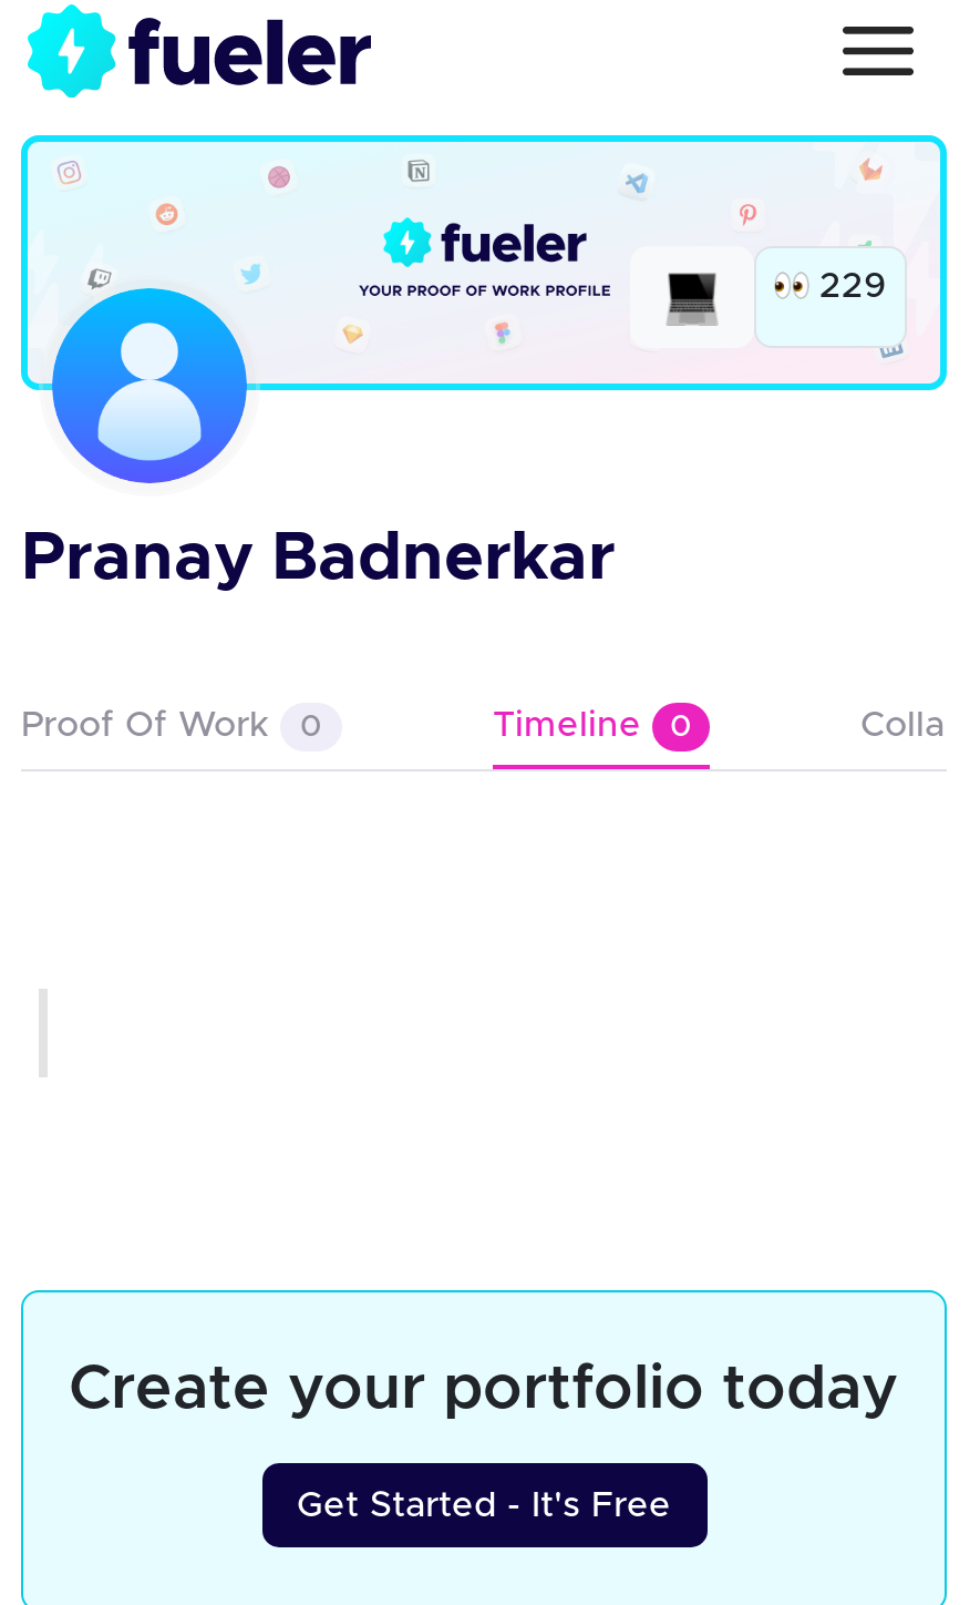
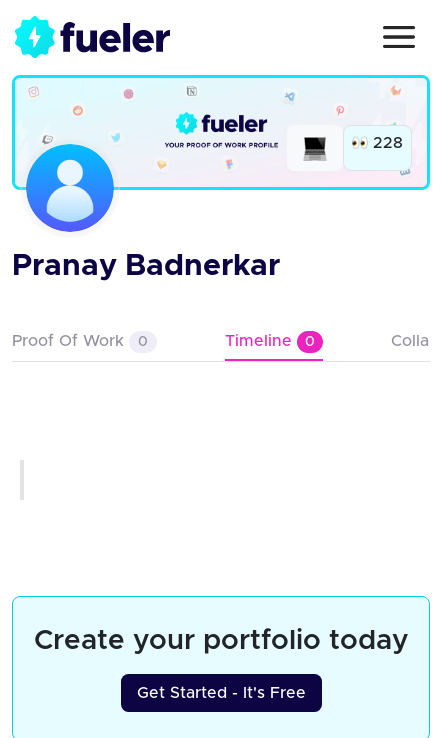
[819,269,886,305] 229 -> [372,135,402,151] 228

